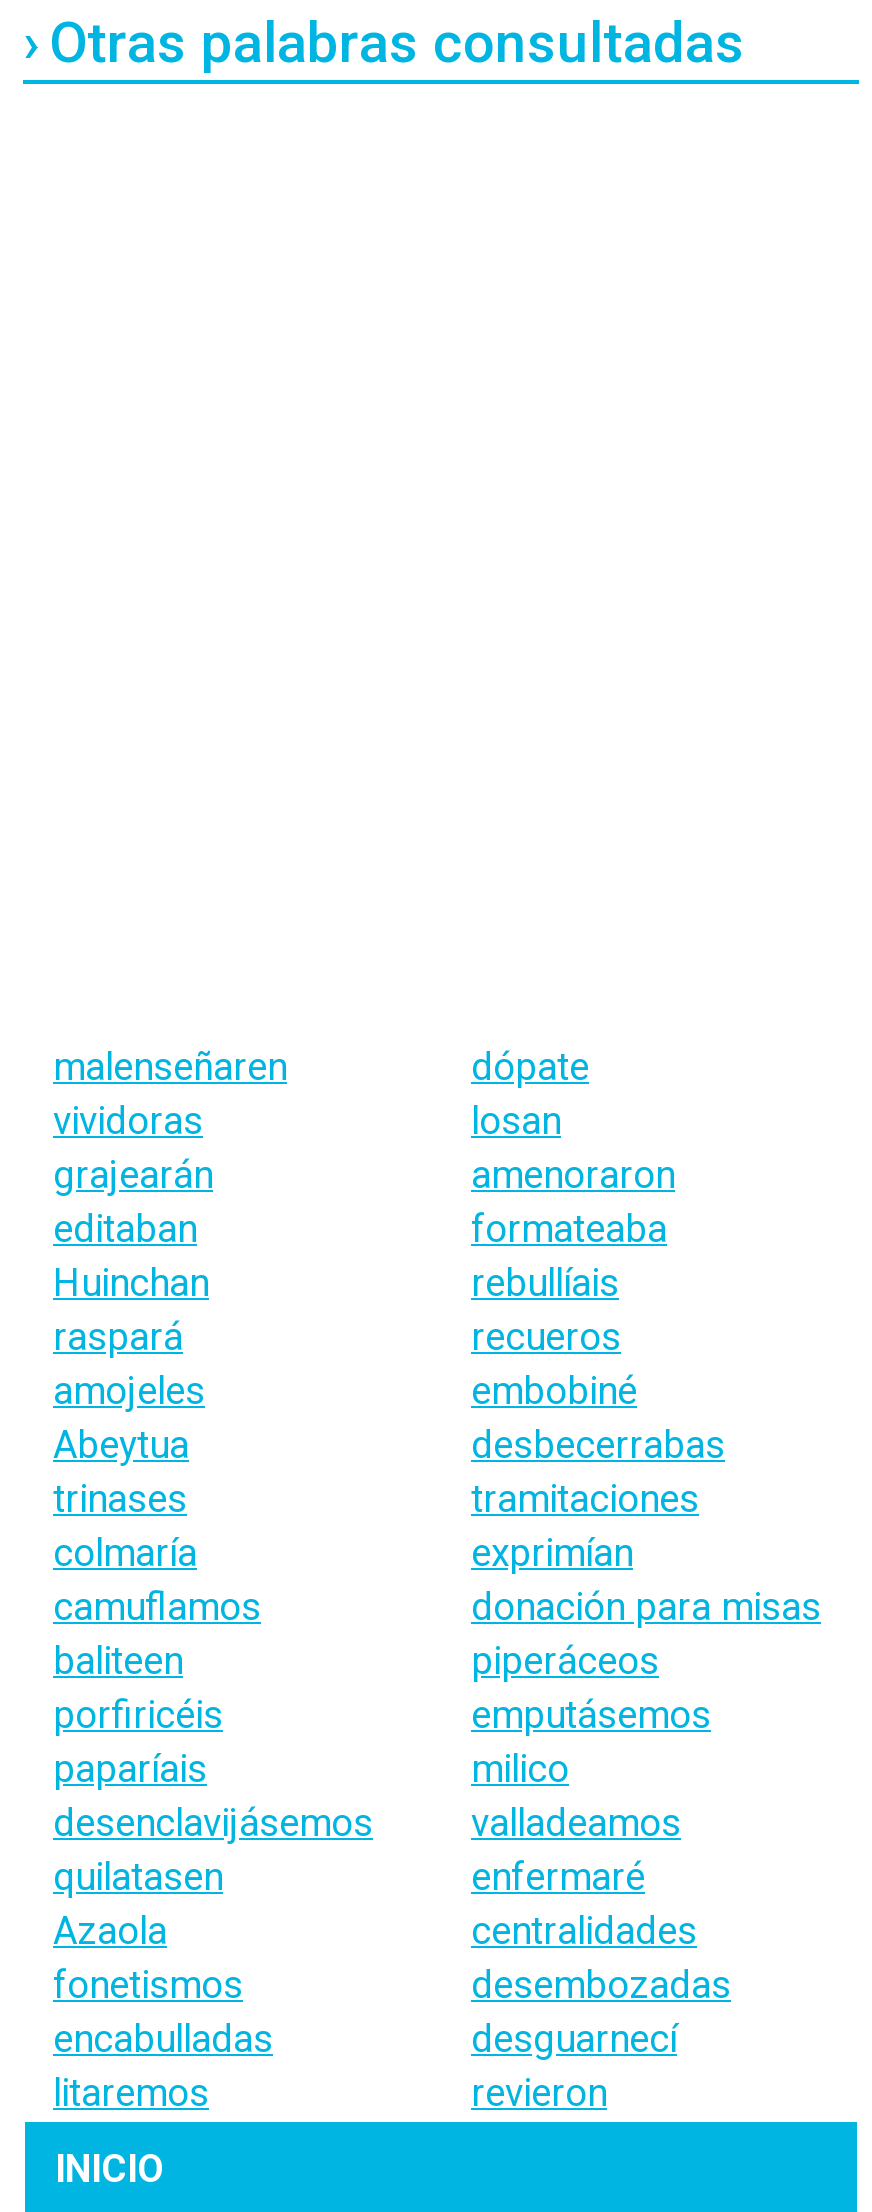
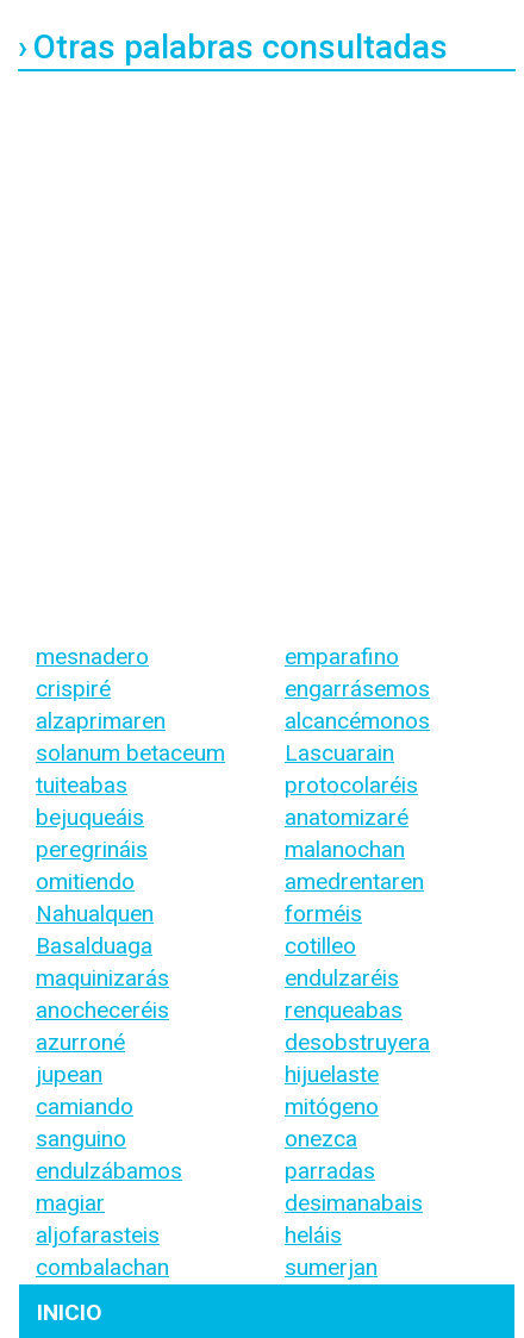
[53,1044,821,2116] malenseñaren | dópate | vividoras | losan | grajearán | amenoraron | editaban | formateaba | Huinchan | rebullíais | raspará | recueros | amojeles | embobiné | Abeytua | desbecerrabas | trinases | tramitaciones | colmaría | exprimían | camuflamos | donación para misas | baliteen | piperáceos | porfiricéis | emputásemos | paparíais | milico | desenclavijásemos | valladeamos | quilatasen | enfermaré | Azaola | centralidades | fonetismos | desembozadas | encabulladas | desguarnecí | litaremos | revieron -> [36,643,430,1281] mesnadero | emparafino | crispiré | engarrásemos | alzaprimaren | alcancémonos | solanum betaceum | Lascuarain | tuiteabas | protocolaréis | bejuqueáis | anatomizaré | peregrináis | malanochan | omitiendo | amedrentaren | Nahualquen | forméis | Basalduaga | cotilleo | maquinizarás | endulzaréis | anocheceréis | renqueabas | azurroné | desobstruyera | jupean | hijuelaste | camiando | mitógeno | sanguino | onezca | endulzábamos | parradas | magiar | desimanabais | aljofarasteis | heláis | combalachan | sumerjan

